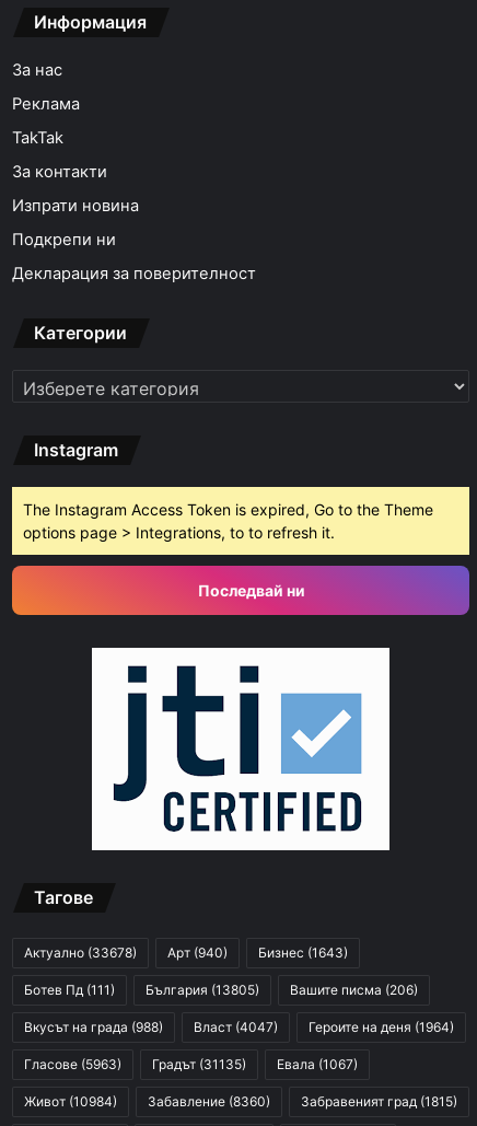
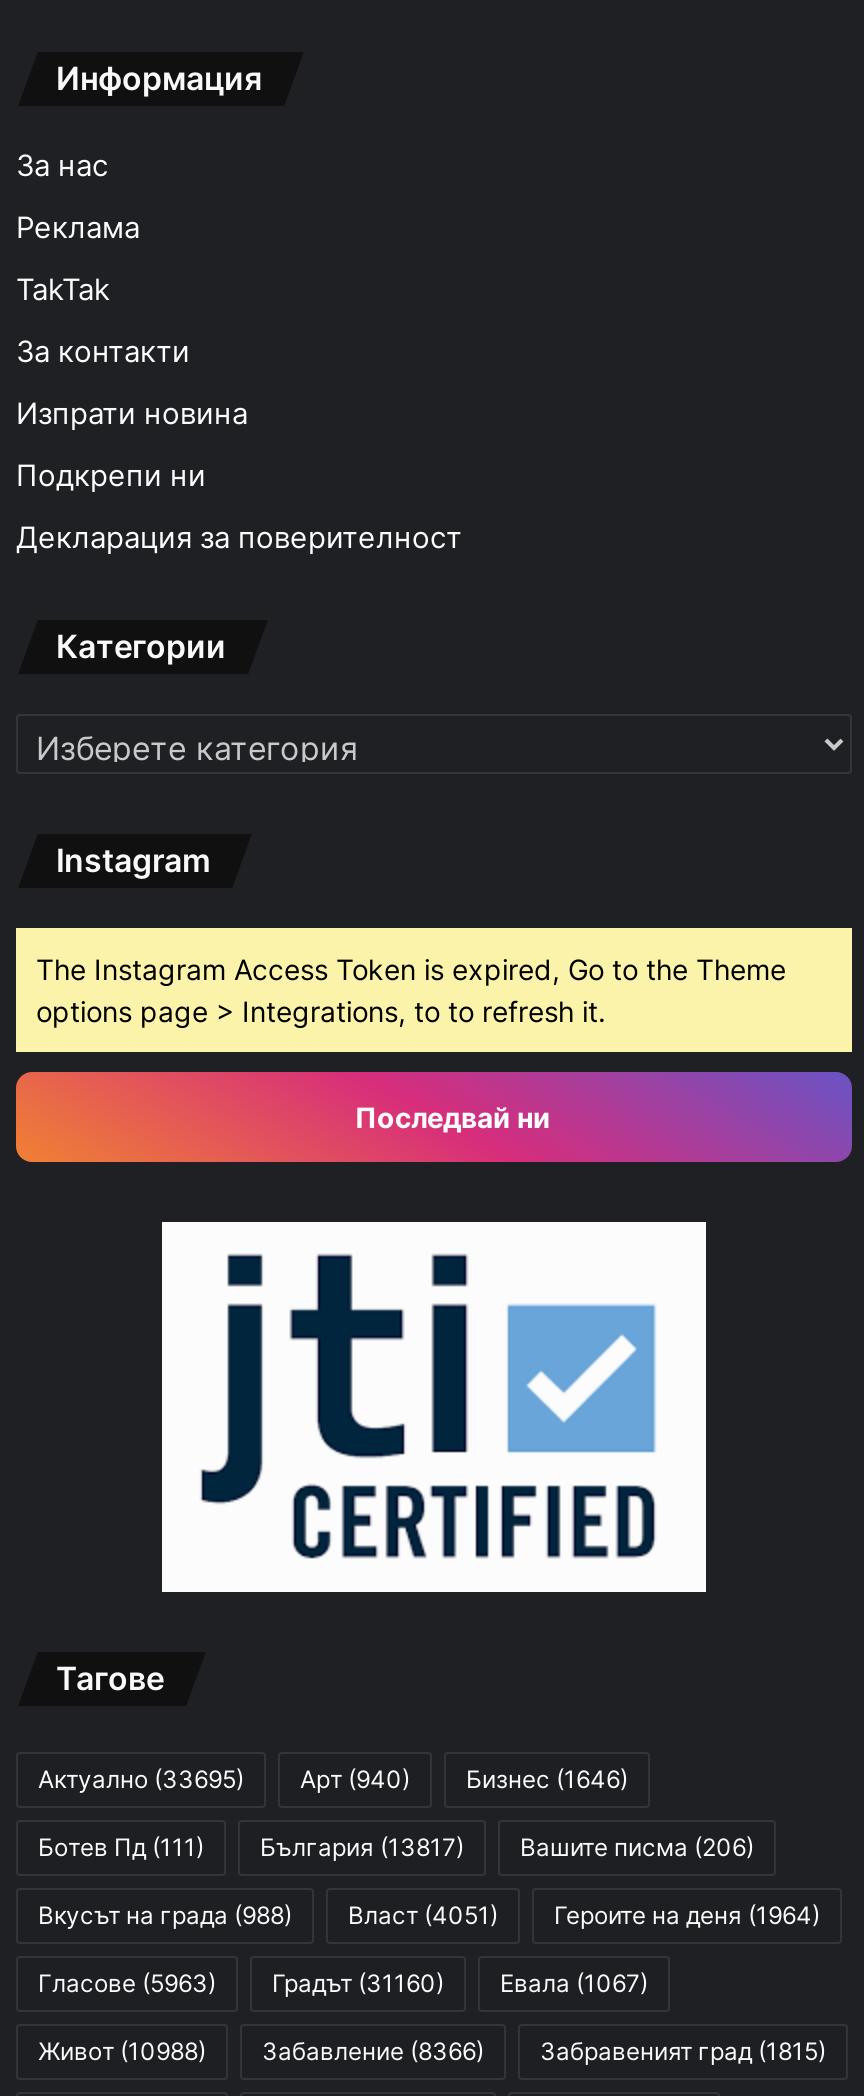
[24,945,137,961] Актуално (33678) -> [38,1765,244,1795] Актуално (33695)
[258,945,348,961] Бизнес (1643) -> [466,1765,628,1795] Бизнес (1646)
[24,982,418,998] Ботев Пд (111) България (13805) Вашите писма (206) -> [38,1833,754,1863] Ботев Пд (111) България (13817) Вашите писма (206)
[24,1019,454,1036] Вкусът на града (988) Власт (4047) Героите на деня (1964) -> [38,1901,820,1931] Вкусът на града (988) Власт (4051) Героите на деня (1964)
[24,1056,358,1073] Гласове (5963) Градът (31135) Евала (1067) -> [38,1969,648,1999] Гласове (5963) Градът (31160) Евала (1067)
[24,1094,117,1110] Живот (10984) -> [38,2037,206,2067] Живот (10988)
[148,1094,270,1110] Забавление (8360) -> [262,2037,484,2067] Забавление (8366)

